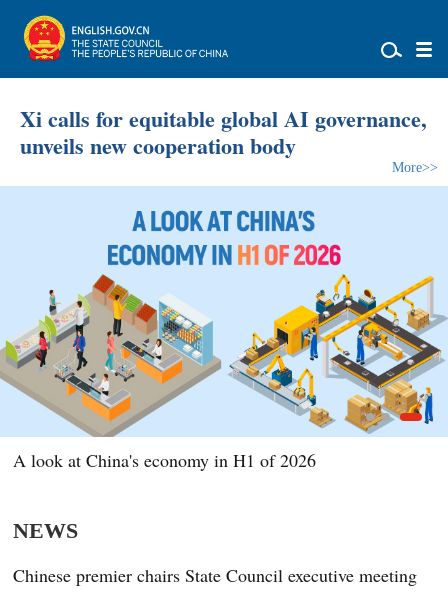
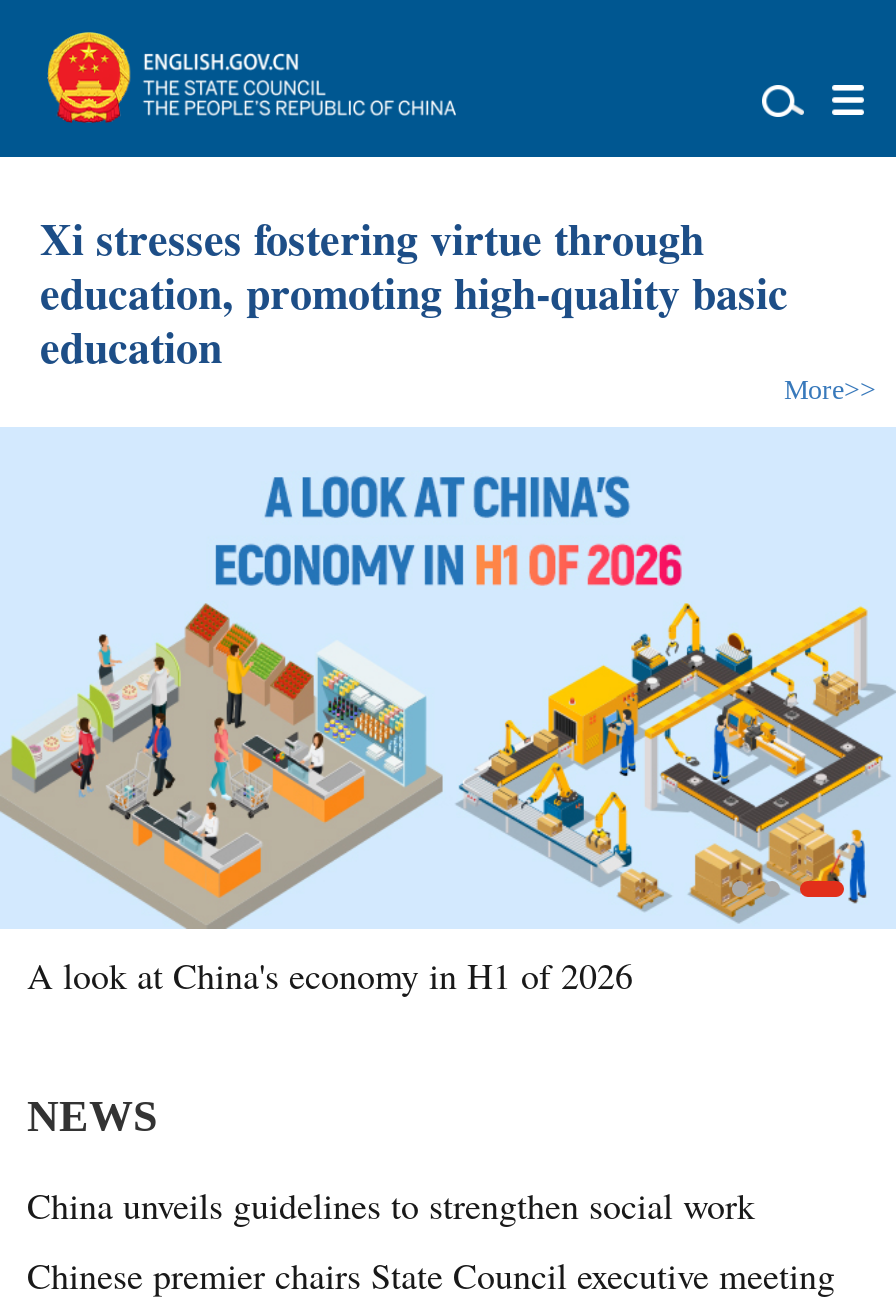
[20,102,427,162] Xi calls for equitable global AI governance, | unveils new cooperation body -> [40,205,788,379] Xi stresses fostering virtue through | education, promoting high-quality basic | education
none -> [27,1181,755,1229] China unveils guidelines to strengthen social work

